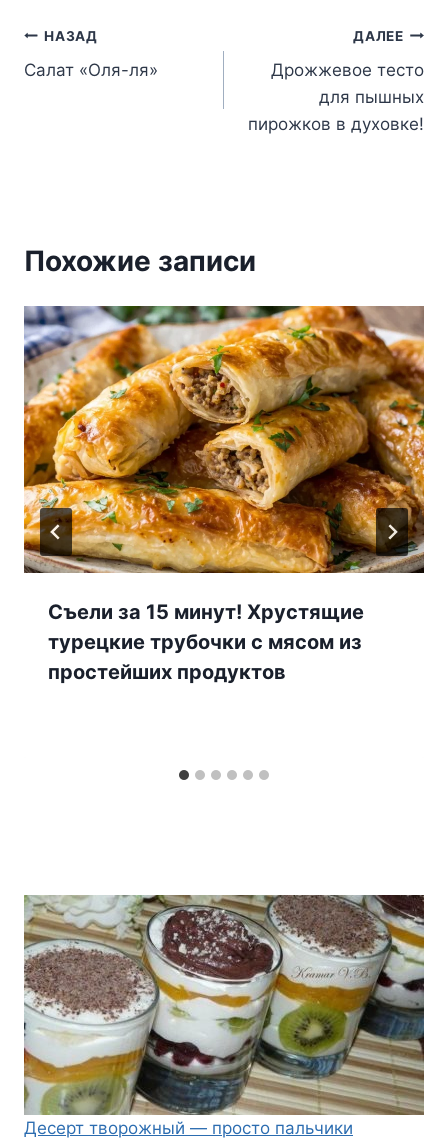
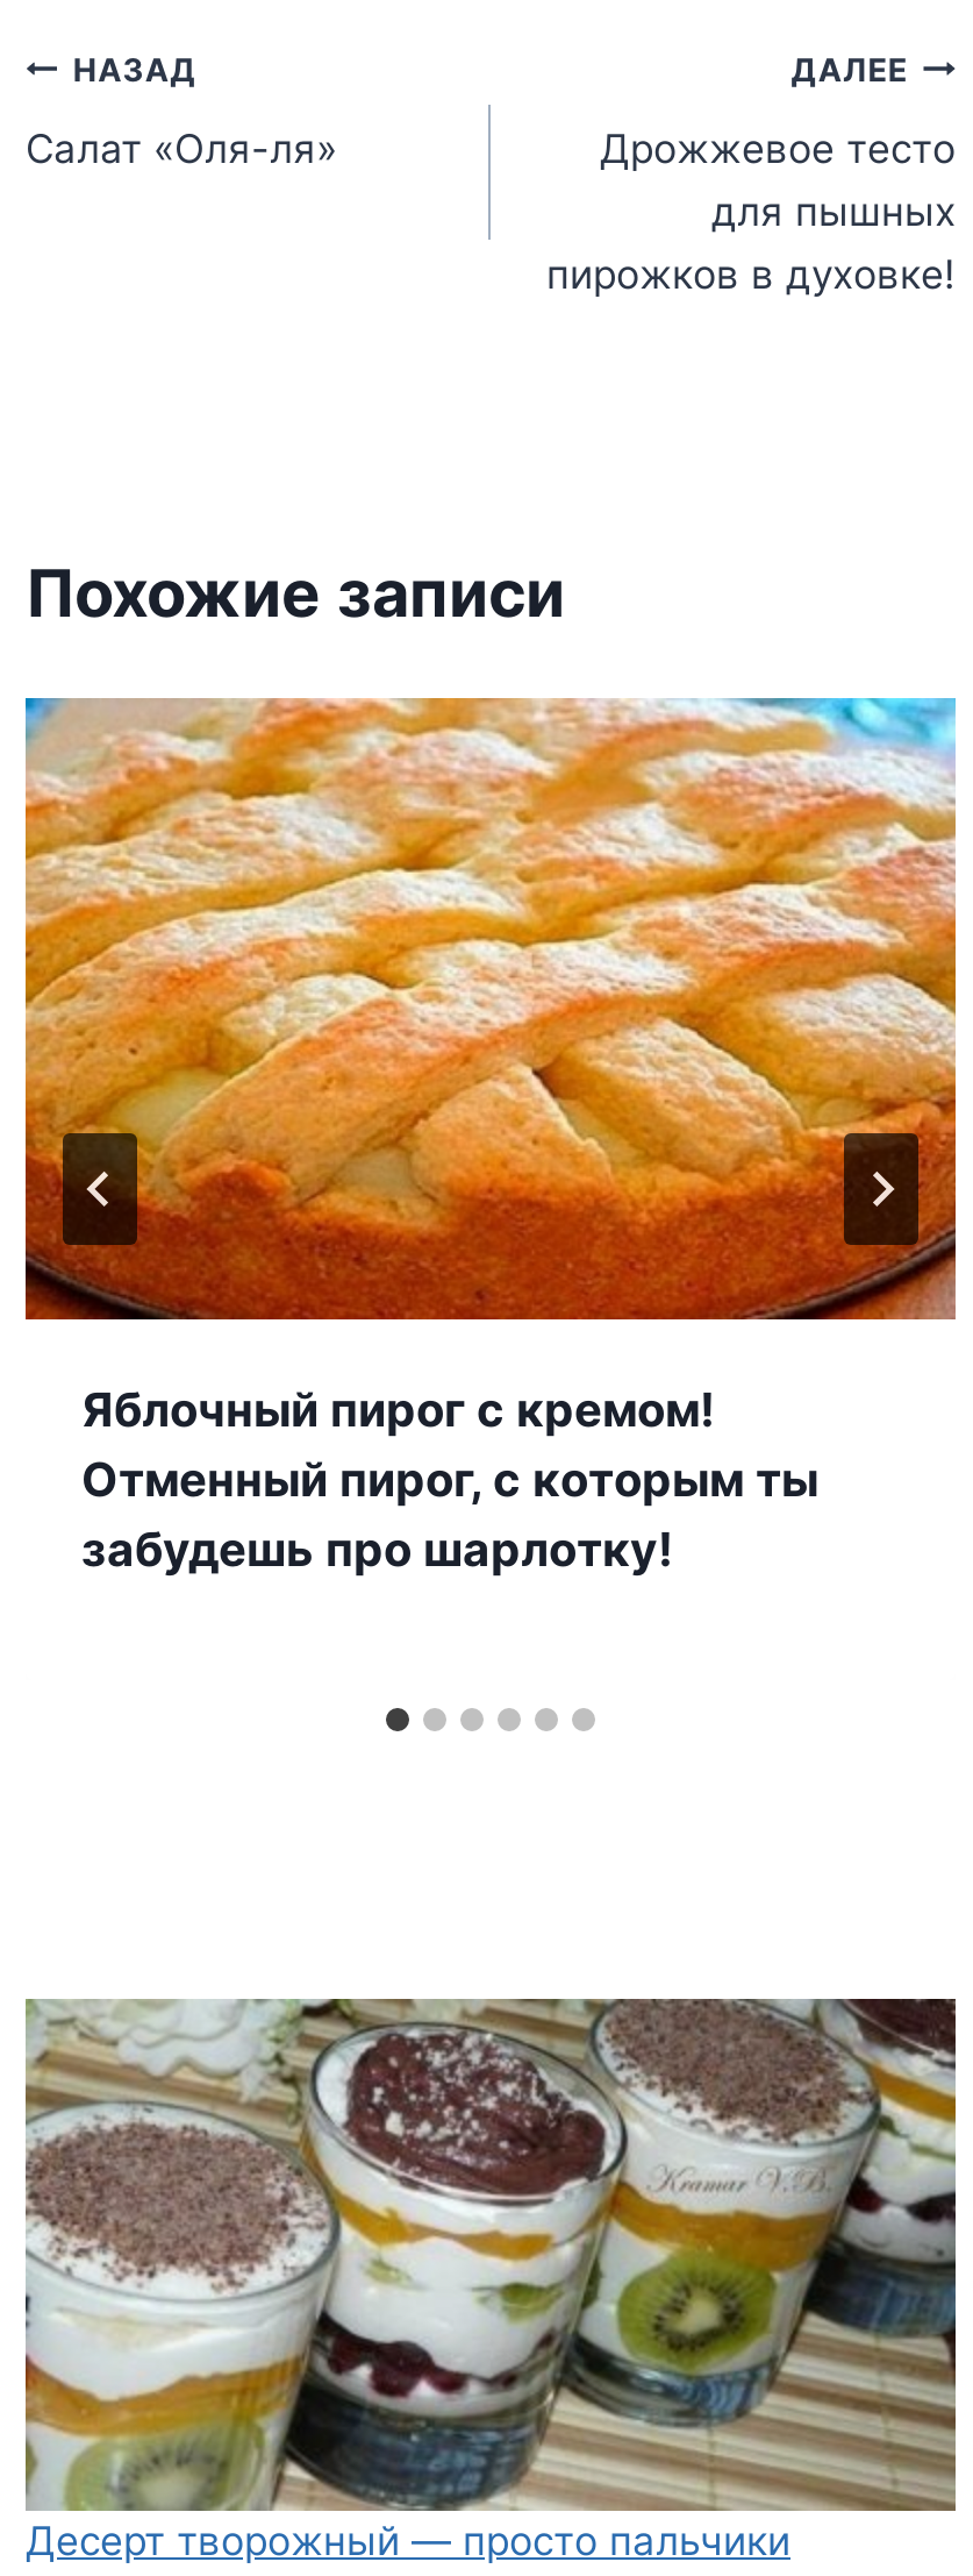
[23,305,425,684] [image] | Съели за 15 минут! Хрустящие | турецкие трубочки с мясом из | простейших продуктов -> [23,696,958,1577] [image] | Яблочный пирог с кремом! | Отменный пирог, с которым ты | забудешь про шарлотку!

